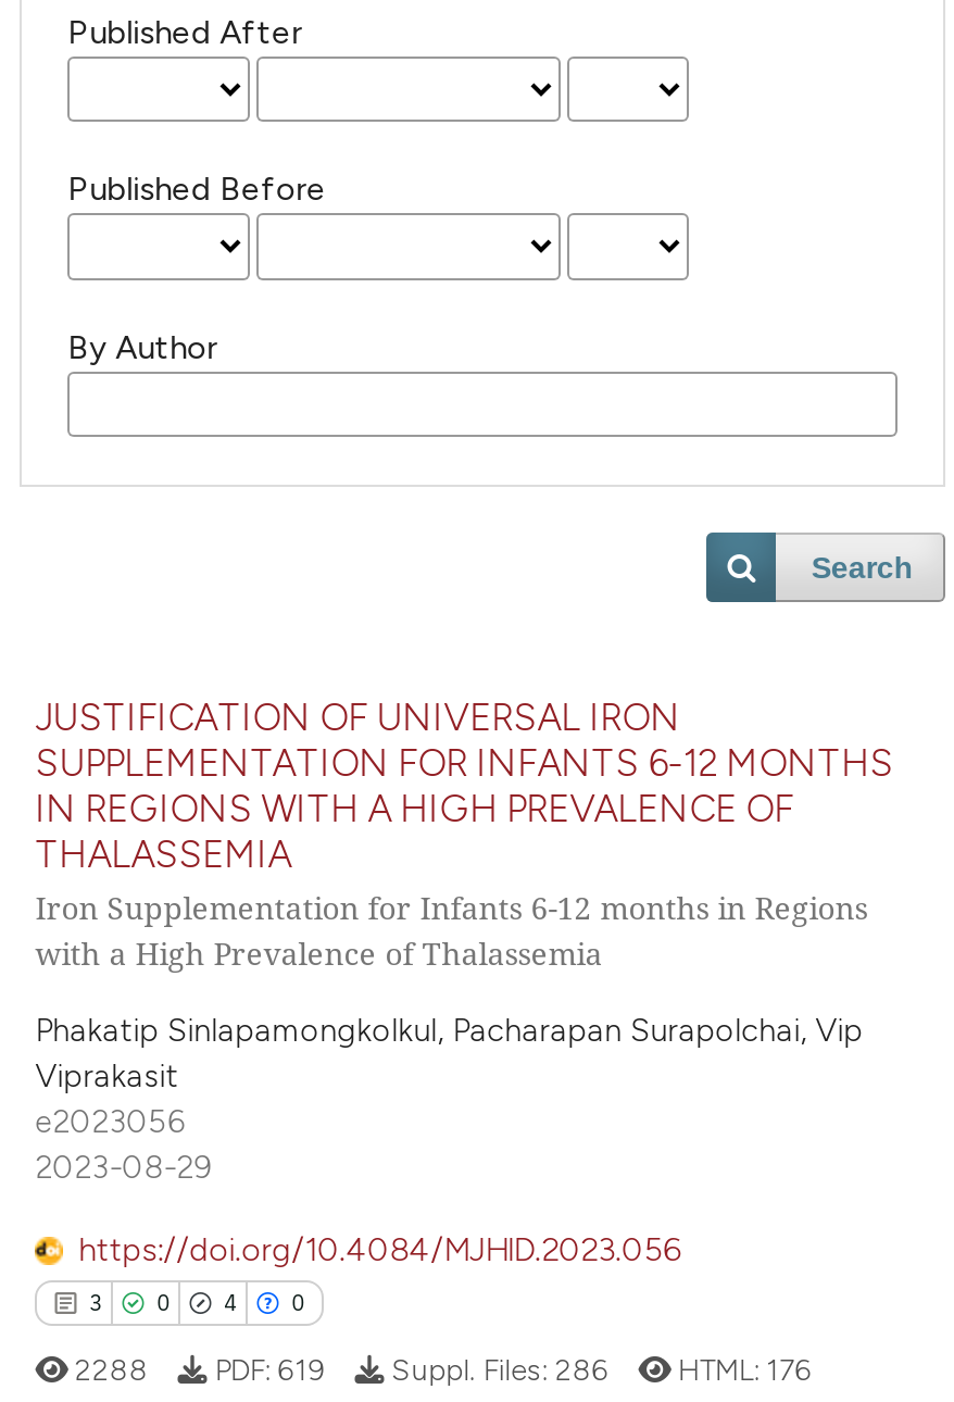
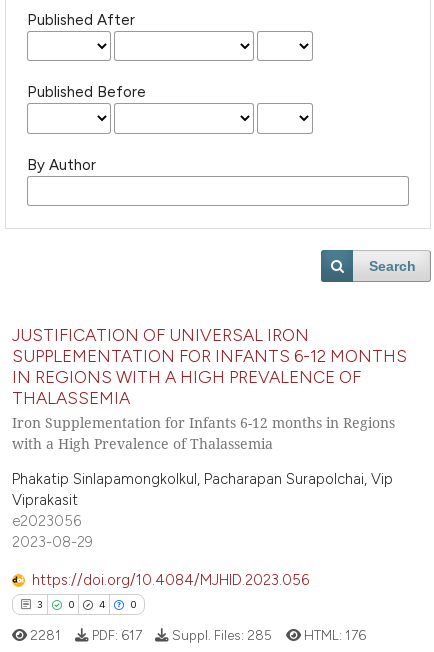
[68,1352,148,1387] 2288 -> [27,627,61,643] 2281
[208,1352,325,1387] PDF: 619 -> [89,627,142,643] PDF: 617
[385,1352,609,1387] Suppl. Files: 286 -> [169,627,272,643] Suppl. Files: 285

